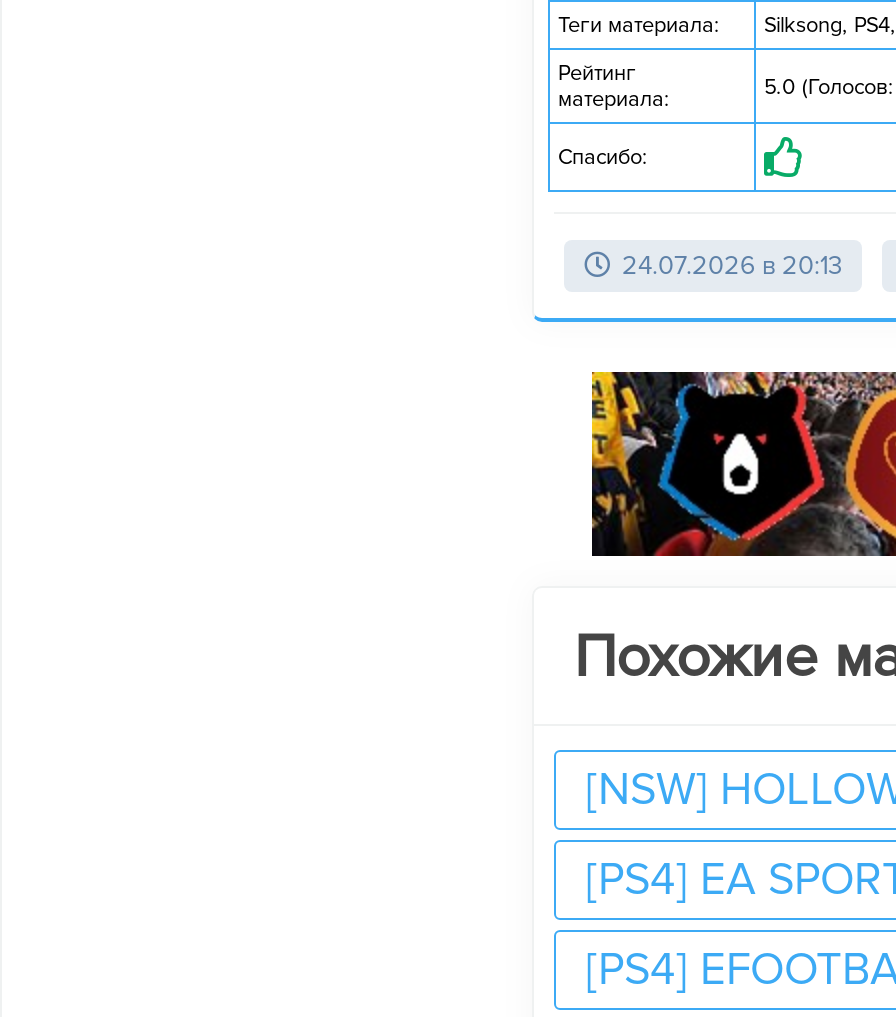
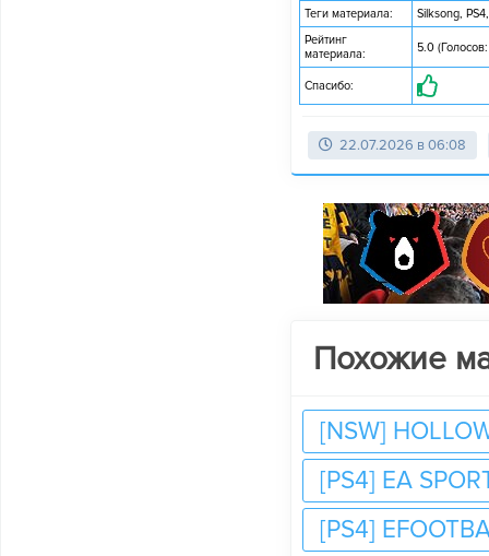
[616,250,842,282] 24.07.2026 в 20:13 -> [336,137,466,154] 22.07.2026 в 06:08

